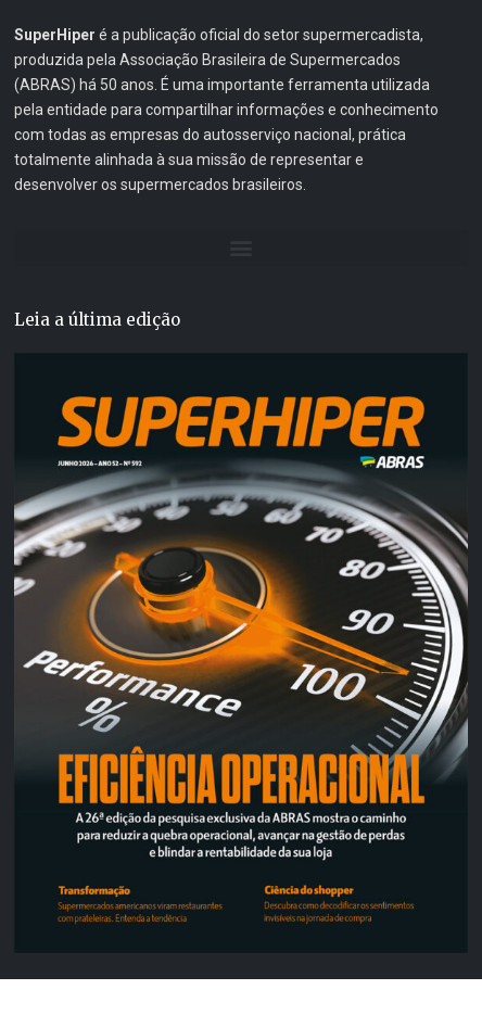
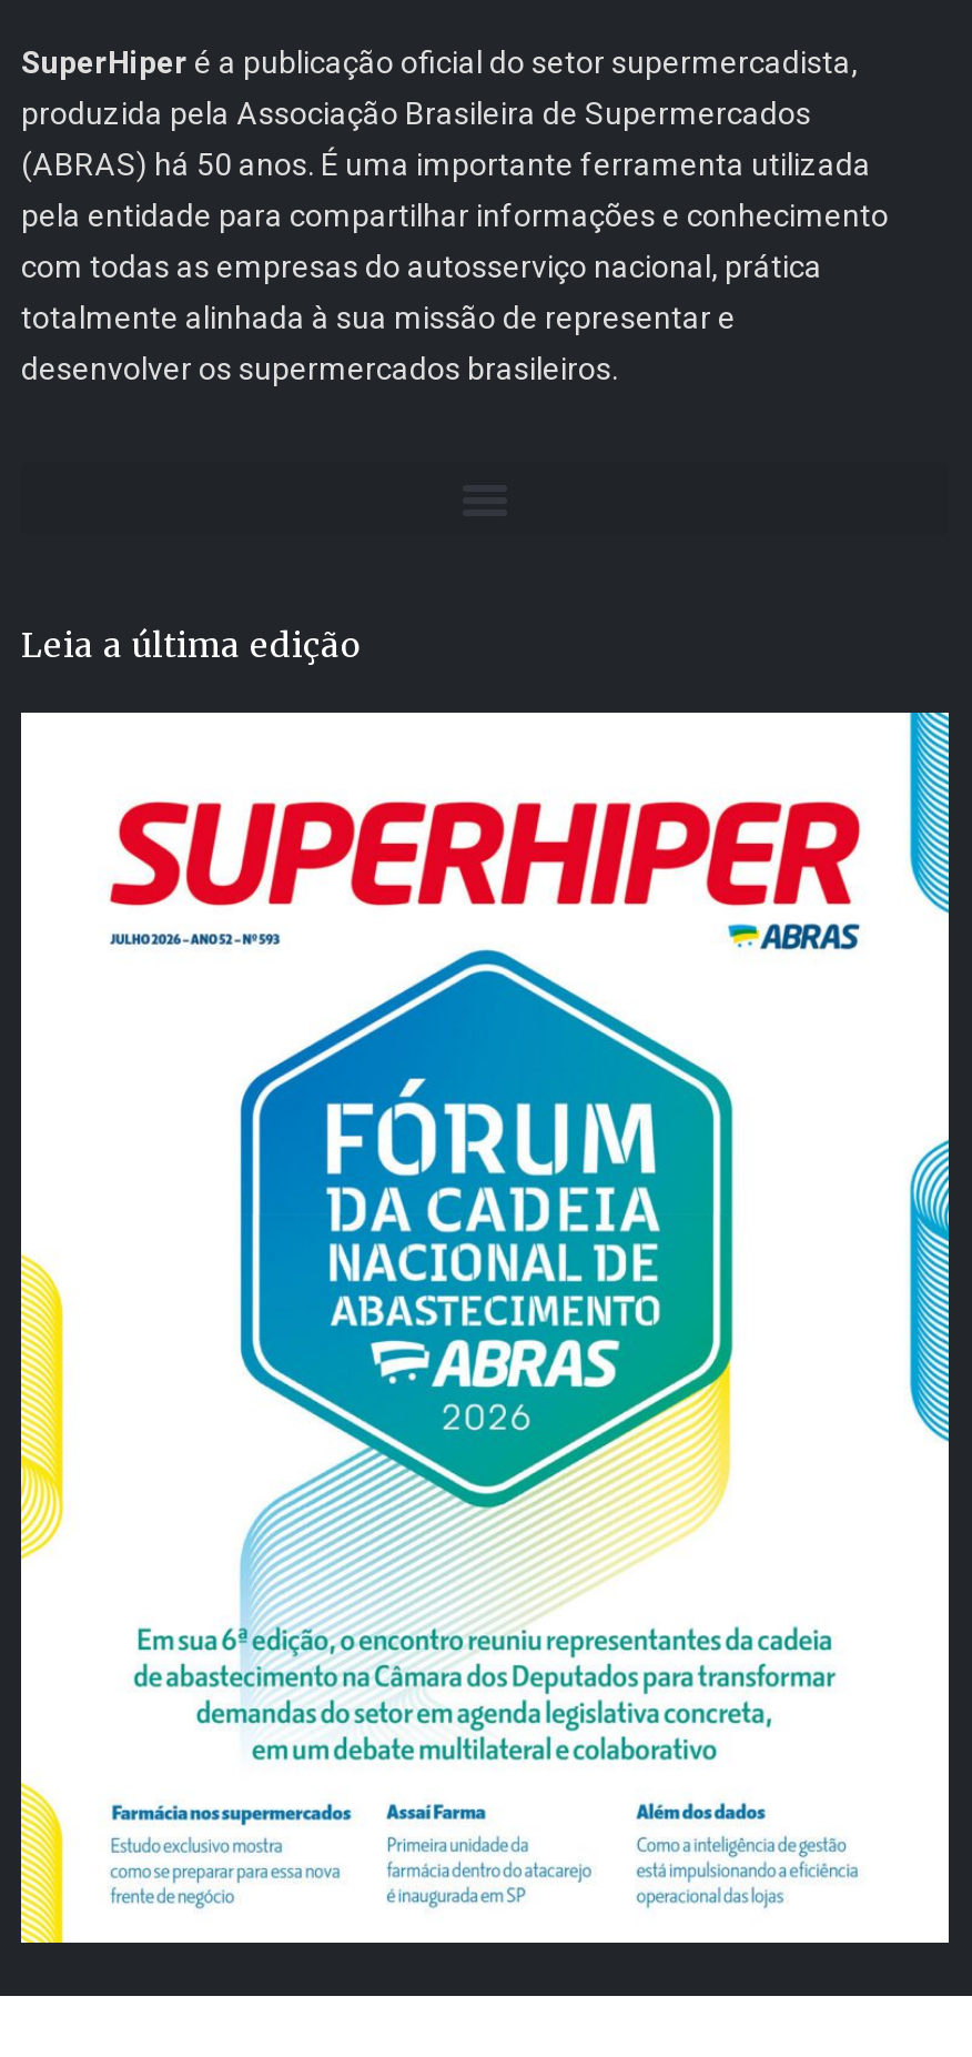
[14,352,468,954] [image] -> [19,709,951,1946] [image]

